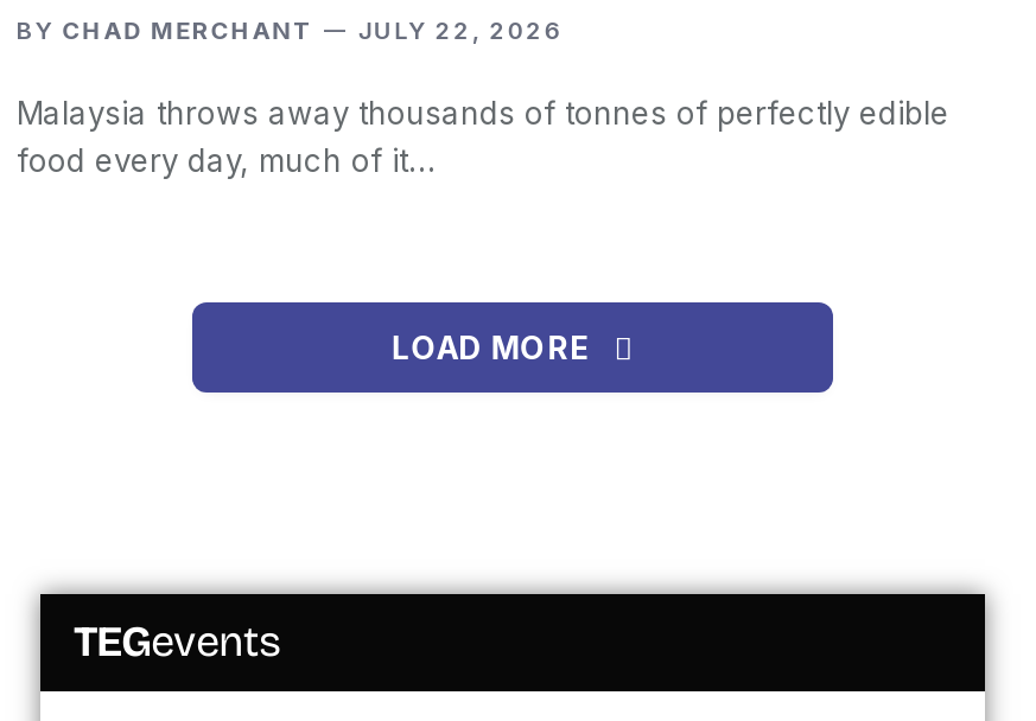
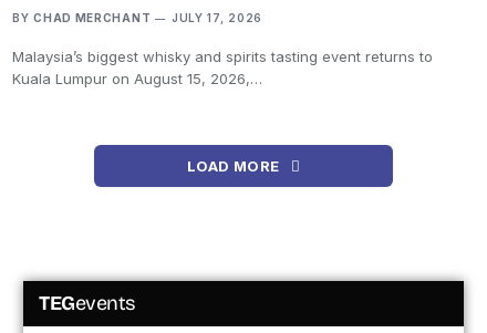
[17,16,563,44] BY CHAD MERCHANT JULY 22, 2026 -> [12,11,262,25] BY CHAD MERCHANT JULY 17, 2026
[17,94,949,180] Malaysia throws away thousands of tonnes of perfectly edible | food every day, much of it… -> [12,48,433,88] Malaysia’s biggest whisky and spirits tasting event returns to | Kuala Lumpur on August 15, 2026,…

